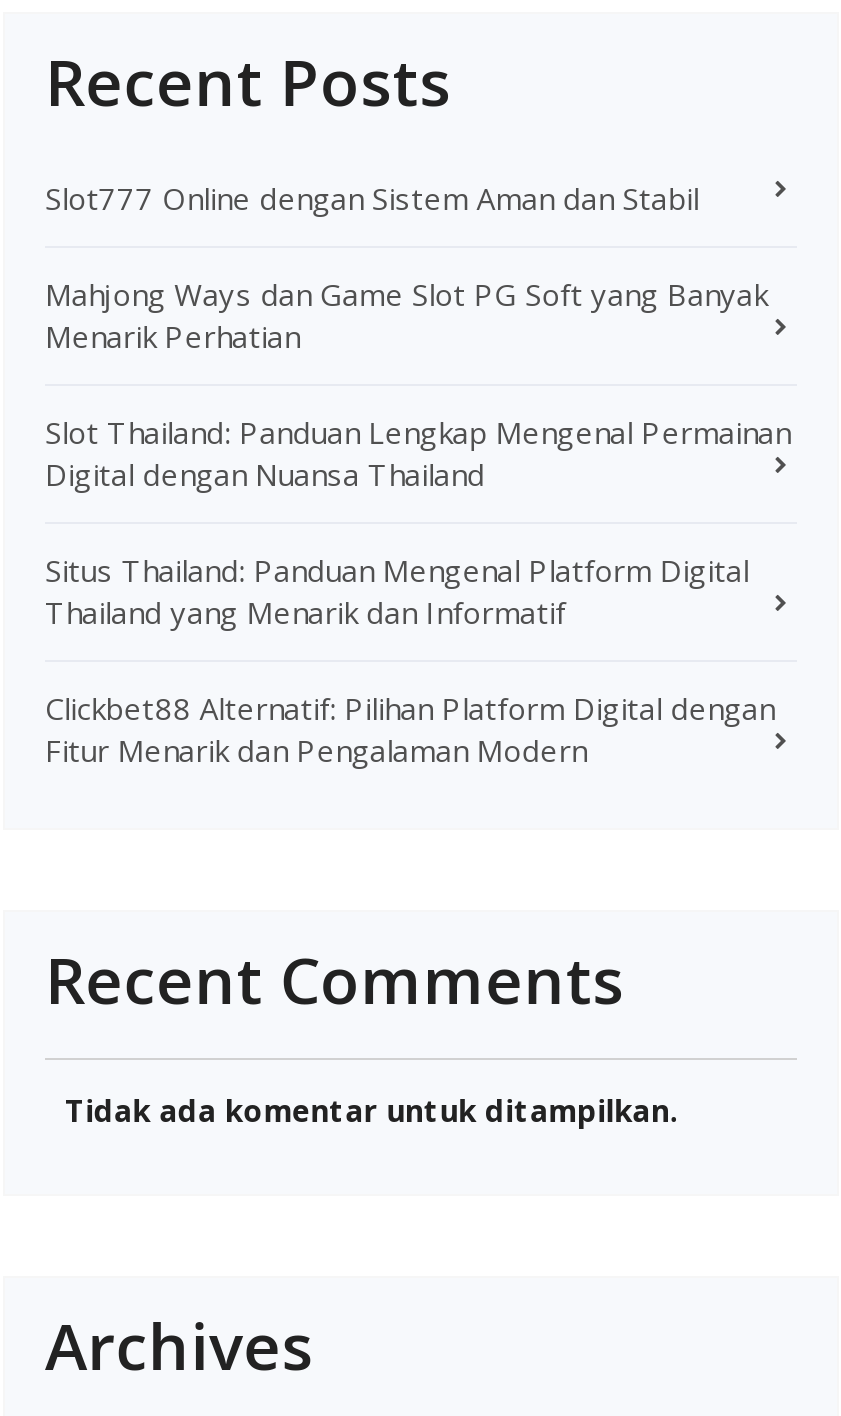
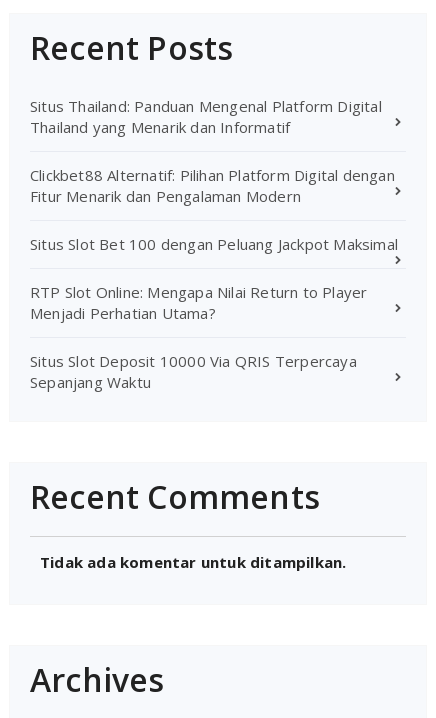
[45,178,791,494] Slot777 Online dengan Sistem Aman dan Stabil | Mahjong Ways dan Game Slot PG Soft yang Banyak | Menarik Perhatian | Slot Thailand: Panduan Lengkap Mengenal Permainan | Digital dengan Nuansa Thailand -> none
moved [45,550,775,770] -> [30,96,395,206]: Situs Thailand: Panduan Mengenal Platform Digital | Thailand yang Menarik dan Informatif | Clickbet88 Alternatif: Pilihan Platform Digital dengan | Fitur Menarik dan Pengalaman Modern
none -> [30,234,398,392] Situs Slot Bet 100 dengan Peluang Jackpot Maksimal | RTP Slot Online: Mengapa Nilai Return to Player | Menjadi Perhatian Utama? | Situs Slot Deposit 10000 Via QRIS Terpercaya | Sepanjang Waktu

